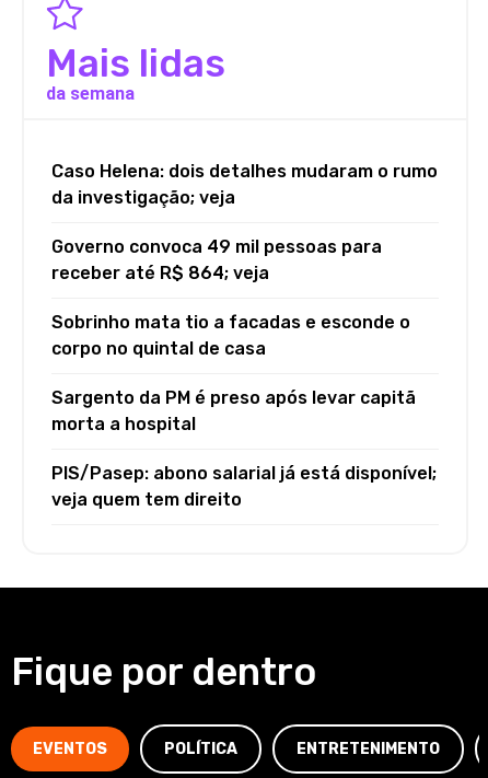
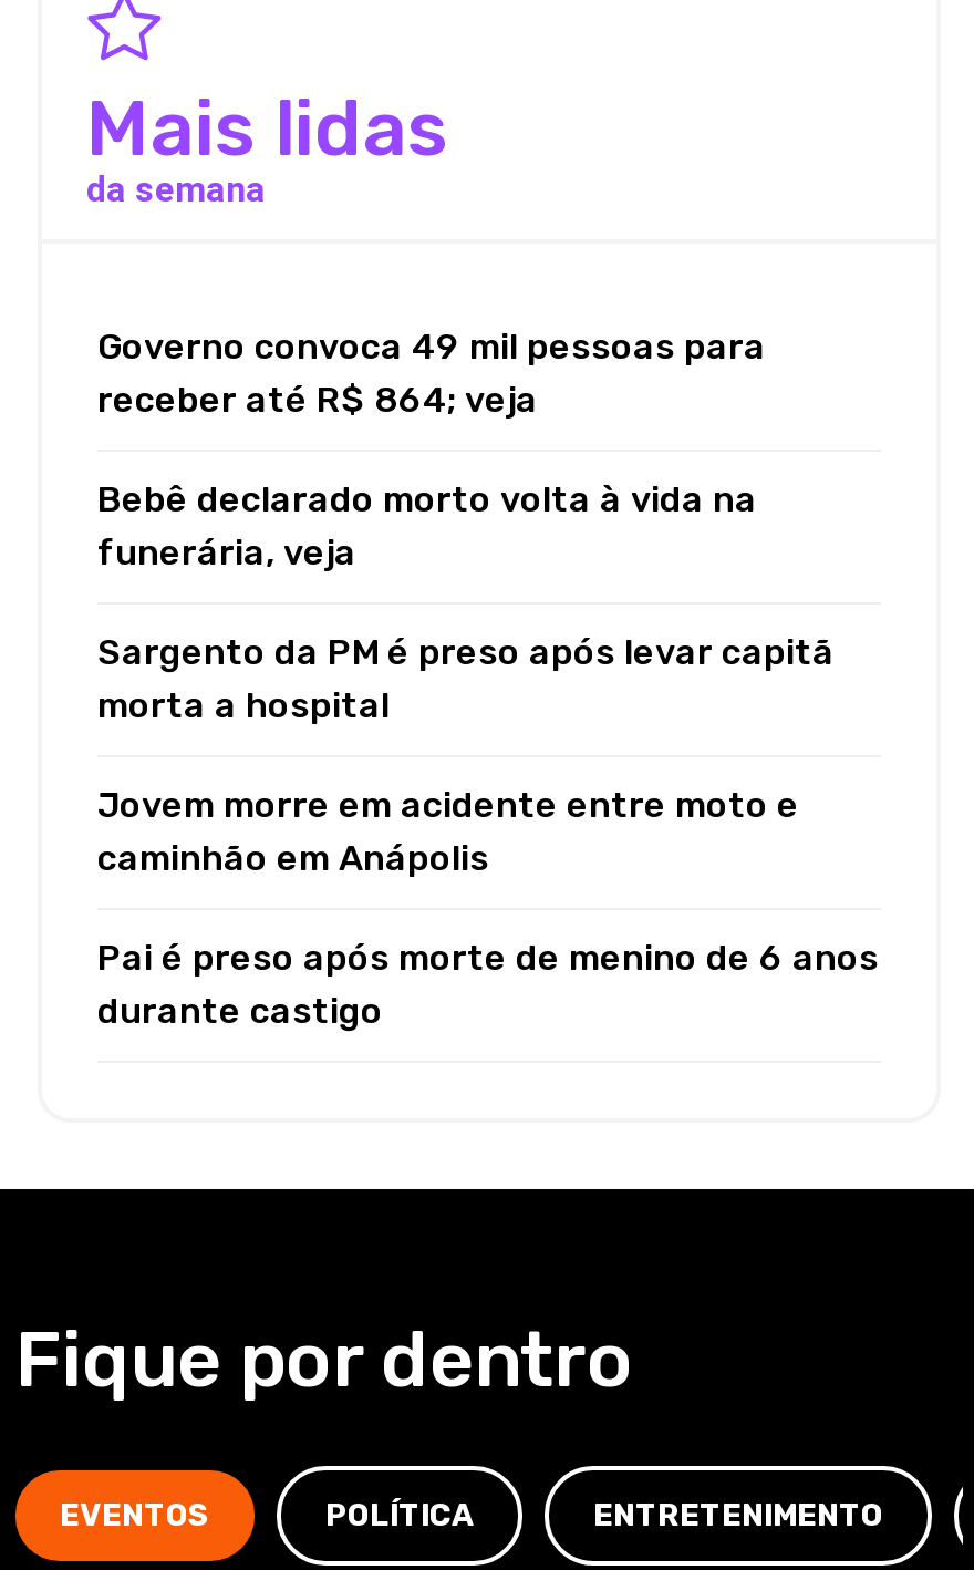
[51,160,438,207] Caso Helena: dois detalhes mudaram o rumo | da investigação; veja -> none
moved [51,236,382,283] -> [97,325,766,420]: Governo convoca 49 mil pessoas para | receber até R$ 864; veja
[51,311,410,358] Sobrinho mata tio a facadas e esconde o | corpo no quintal de casa -> [97,477,757,573] Bebê declarado morto volta à vida na | funerária, veja
moved [51,387,416,434] -> [97,630,835,725]: Sargento da PM é preso após levar capitã | morta a hospital
[51,462,437,509] PIS/Pasep: abono salarial já está disponível; | veja quem tem direito -> [97,783,879,1031] Jovem morre em acidente entre moto e | caminhão em Anápolis | Pai é preso após morte de menino de 6 anos | durante castigo

